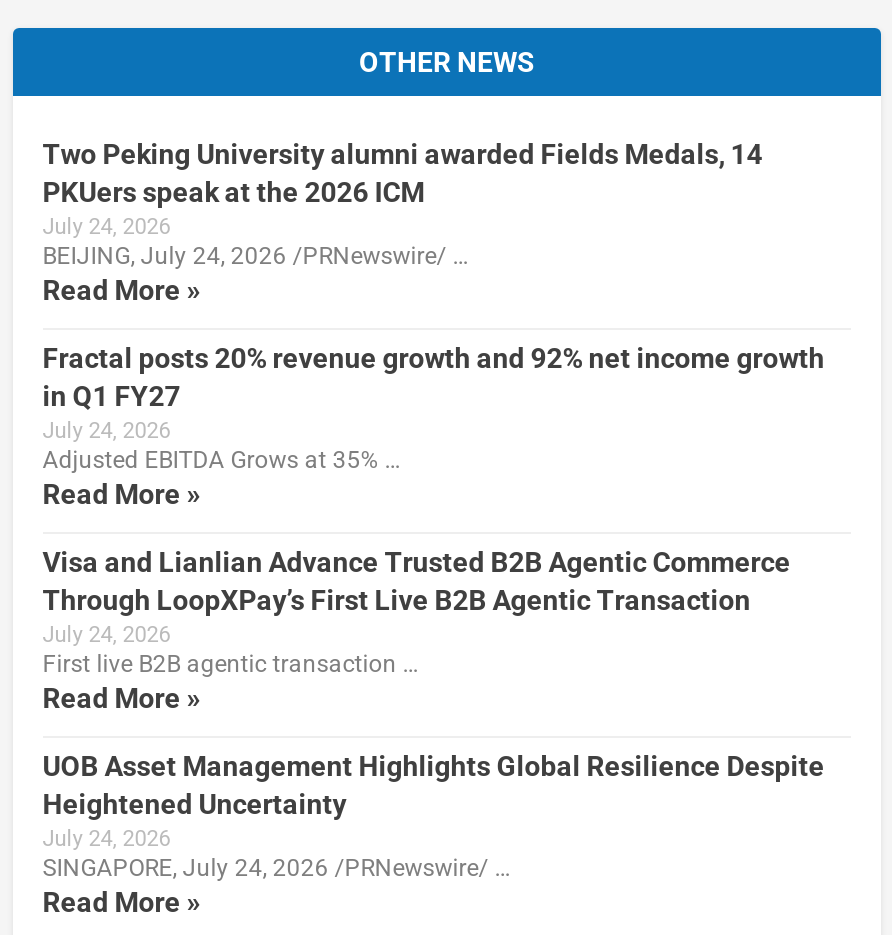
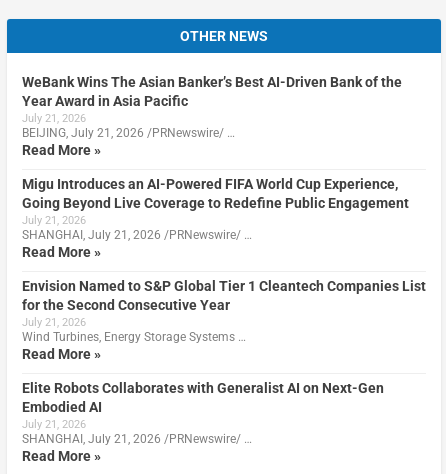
[42,138,762,270] Two Peking University alumni awarded Fields Medals, 14 | PKUers speak at the 2026 ICM | July 24, 2026 | BEIJING, July 24, 2026 /PRNewswire/ … -> [22,74,402,140] WeBank Wins The Asian Banker’s Best AI-Driven Bank of the | Year Award in Asia Pacific | July 21, 2026 | BEIJING, July 21, 2026 /PRNewswire/ …
[42,342,824,474] Fractal posts 20% revenue growth and 92% net income growth | in Q1 FY27 | July 24, 2026 | Adjusted EBITDA Grows at 35% … -> [22,176,409,242] Migu Introduces an AI-Powered FIFA World Cup Experience, | Going Beyond Live Coverage to Redefine Public Engagement | July 21, 2026 | SHANGHAI, July 21, 2026 /PRNewswire/ …
[42,546,790,678] Visa and Lianlian Advance Trusted B2B Agentic Commerce | Through LoopXPay’s First Live B2B Agentic Transaction | July 24, 2026 | First live B2B agentic transaction … -> [22,278,426,344] Envision Named to S&P Global Tier 1 Cleantech Companies List | for the Second Consecutive Year | July 21, 2026 | Wind Turbines, Energy Storage Systems …
[42,750,824,882] UOB Asset Management Highlights Global Resilience Despite | Heightened Uncertainty | July 24, 2026 | SINGAPORE, July 24, 2026 /PRNewswire/ … -> [22,380,384,446] Elite Robots Collaborates with Generalist AI on Next-Gen | Embodied AI | July 21, 2026 | SHANGHAI, July 21, 2026 /PRNewswire/ …

